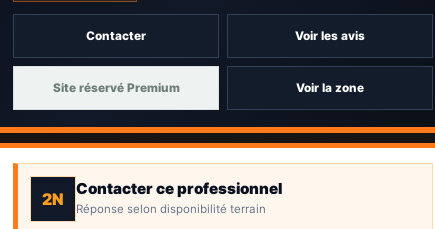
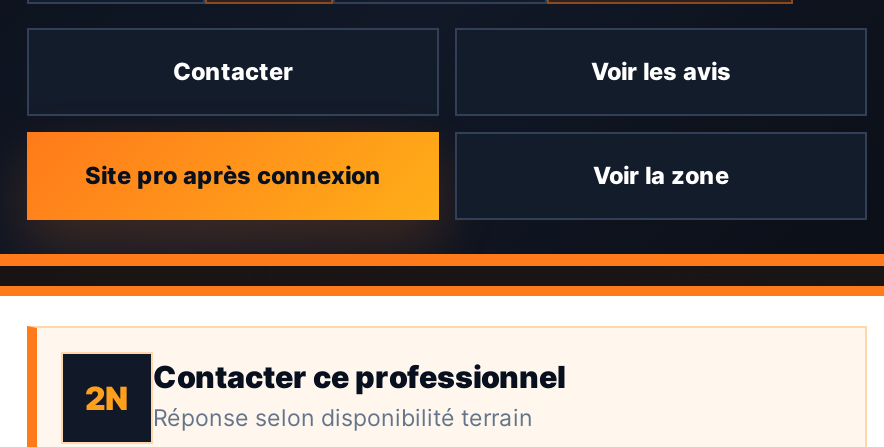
[12,65,220,117] [image] | Site réservé Premium -> [25,130,441,236] [image] | Site pro après connexion

